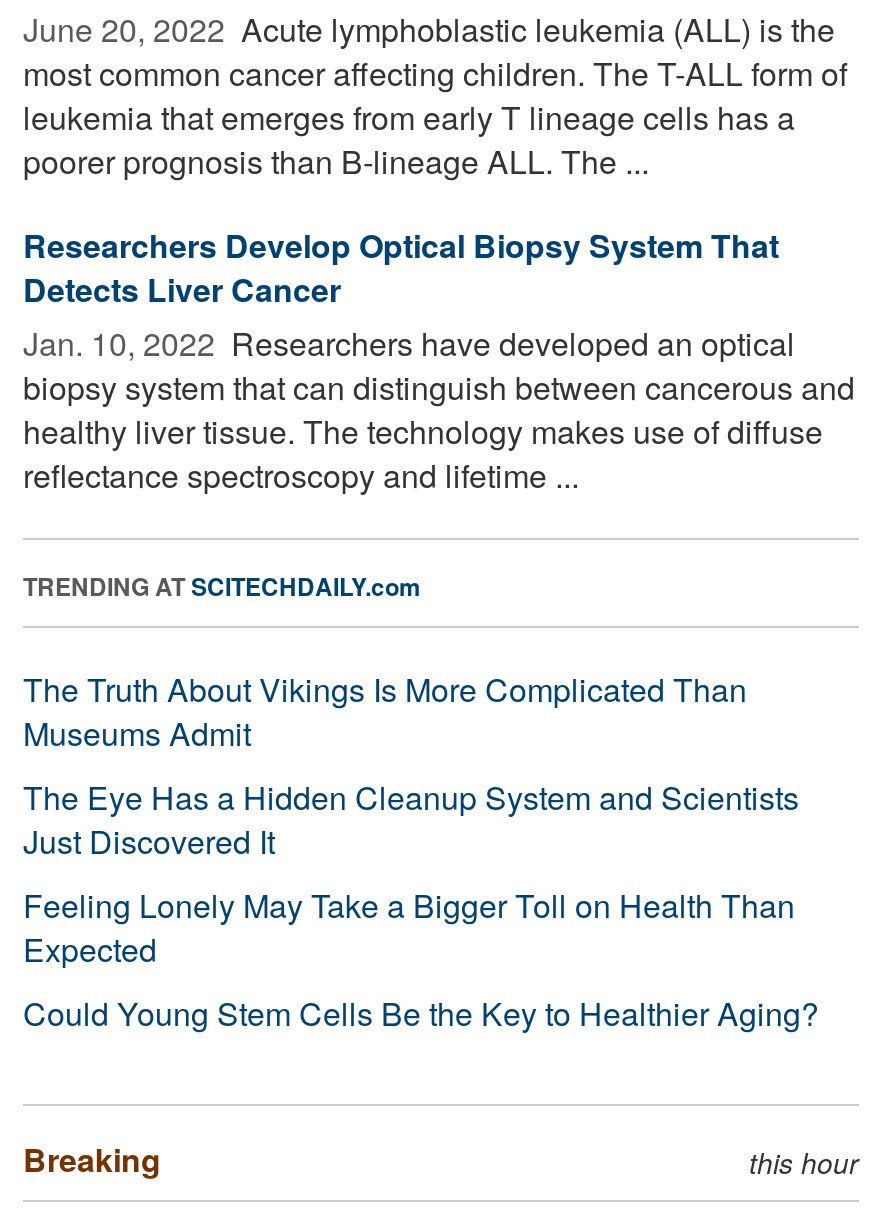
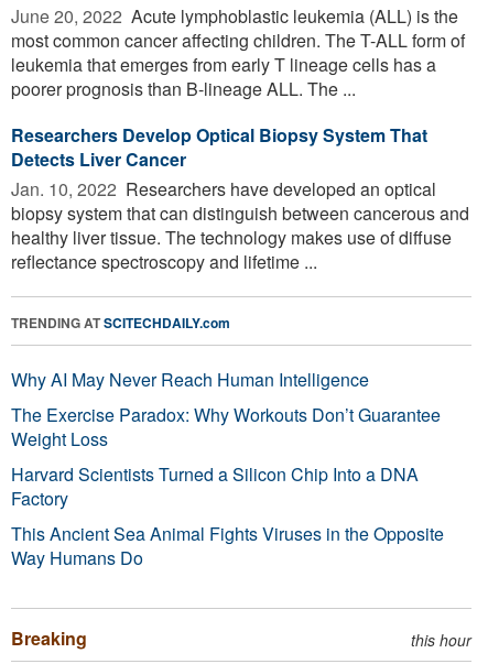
[23,666,819,1036] The Truth About Vikings Is More Complicated Than | Museums Admit | The Eye Has a Hidden Cleanup System and Scientists | Just Discovered It | Feeling Lonely May Take a Bigger Toll on Health Than | Expected | Could Young Stem Cells Be the Key to Healthier Aging? -> [11,366,444,570] Why AI May Never Reach Human Intelligence | The Exercise Paradox: Why Workouts Don’t Guarantee | Weight Loss | Harvard Scientists Turned a Silicon Chip Into a DNA | Factory | This Ancient Sea Animal Fights Viruses in the Opposite | Way Humans Do

